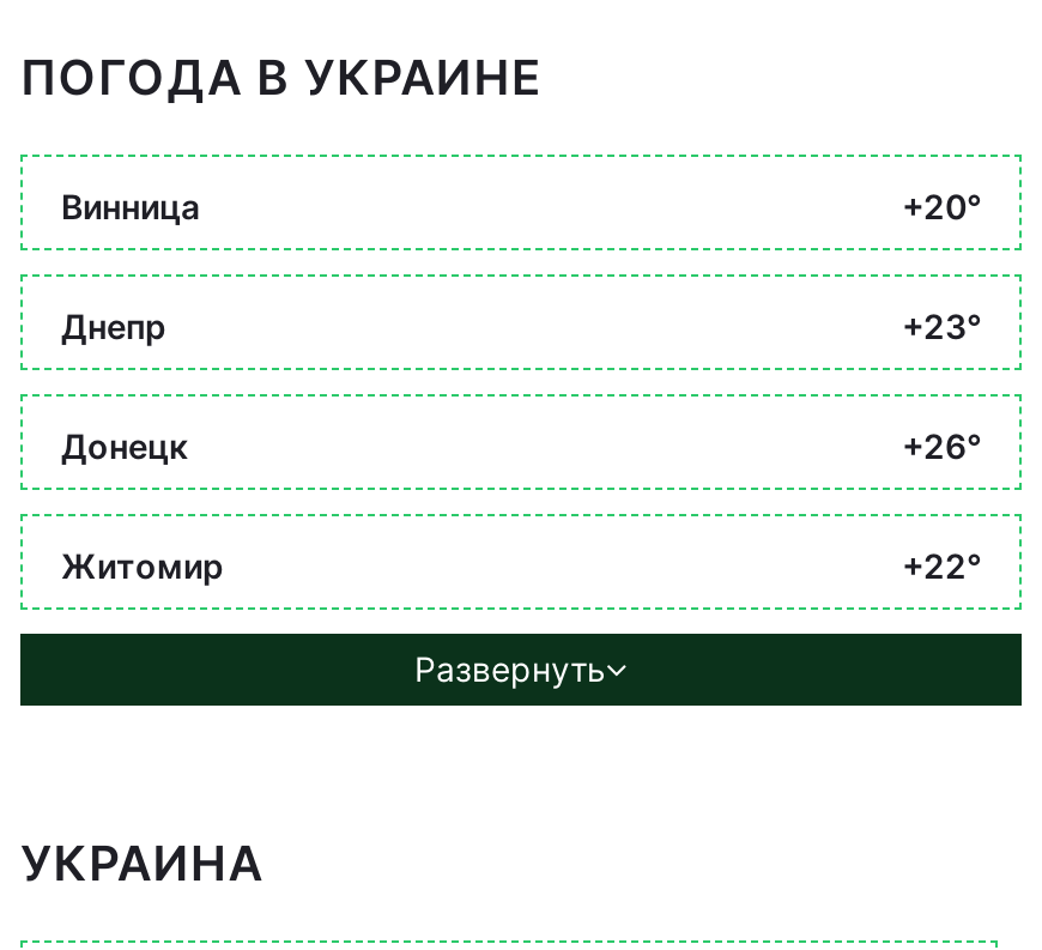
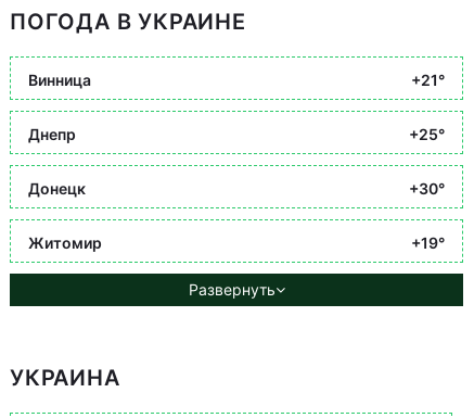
[902,184,981,225] +20° -> [411,70,445,88] +21°
[902,304,981,345] +23° -> [409,124,445,143] +25°
[902,424,981,465] +26° -> [409,179,445,197] +30°
[902,544,981,585] +22° -> [411,233,445,251] +19°

